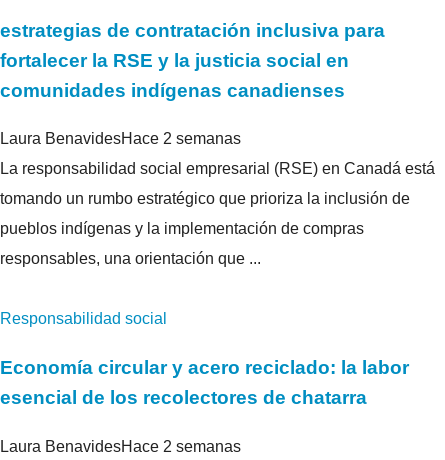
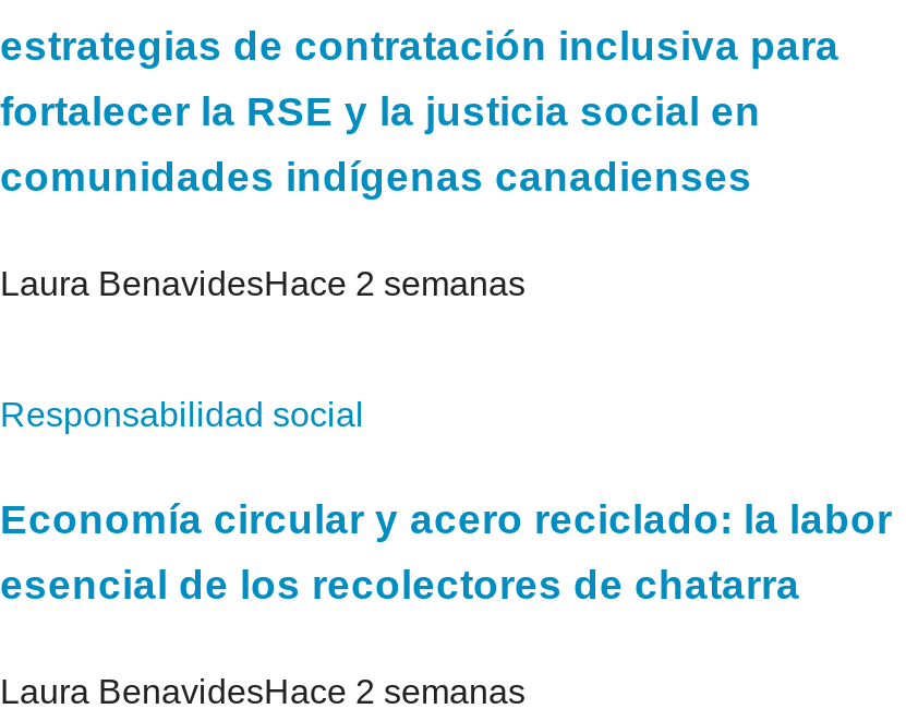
[0,160,435,267] La responsabilidad social empresarial (RSE) en Canadá está | tomando un rumbo estratégico que prioriza la inclusión de | pueblos indígenas y la implementación de compras | responsables, una orientación que ... -> none

